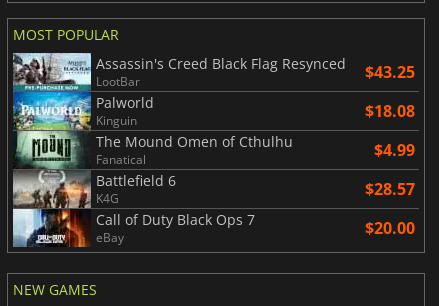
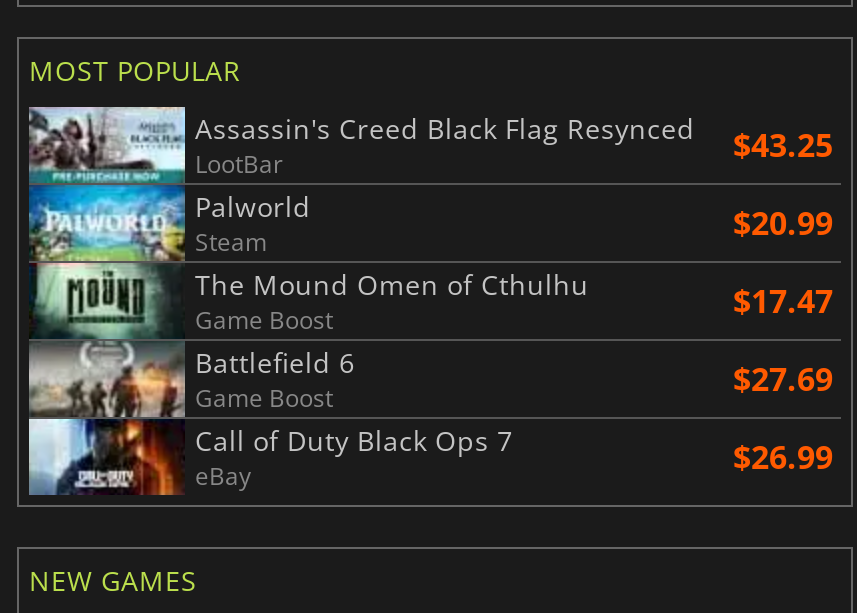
[96,100,415,129] Kinguin | $18.08 -> [195,201,833,259] Steam | $20.99
[96,139,415,168] Fanatical | $4.99 -> [195,279,833,337] Game Boost | $17.47
[96,178,415,207] K4G | $28.57 -> [195,357,833,415] Game Boost | $27.69
[365,217,415,239] $20.00 -> [733,435,833,479] $26.99

